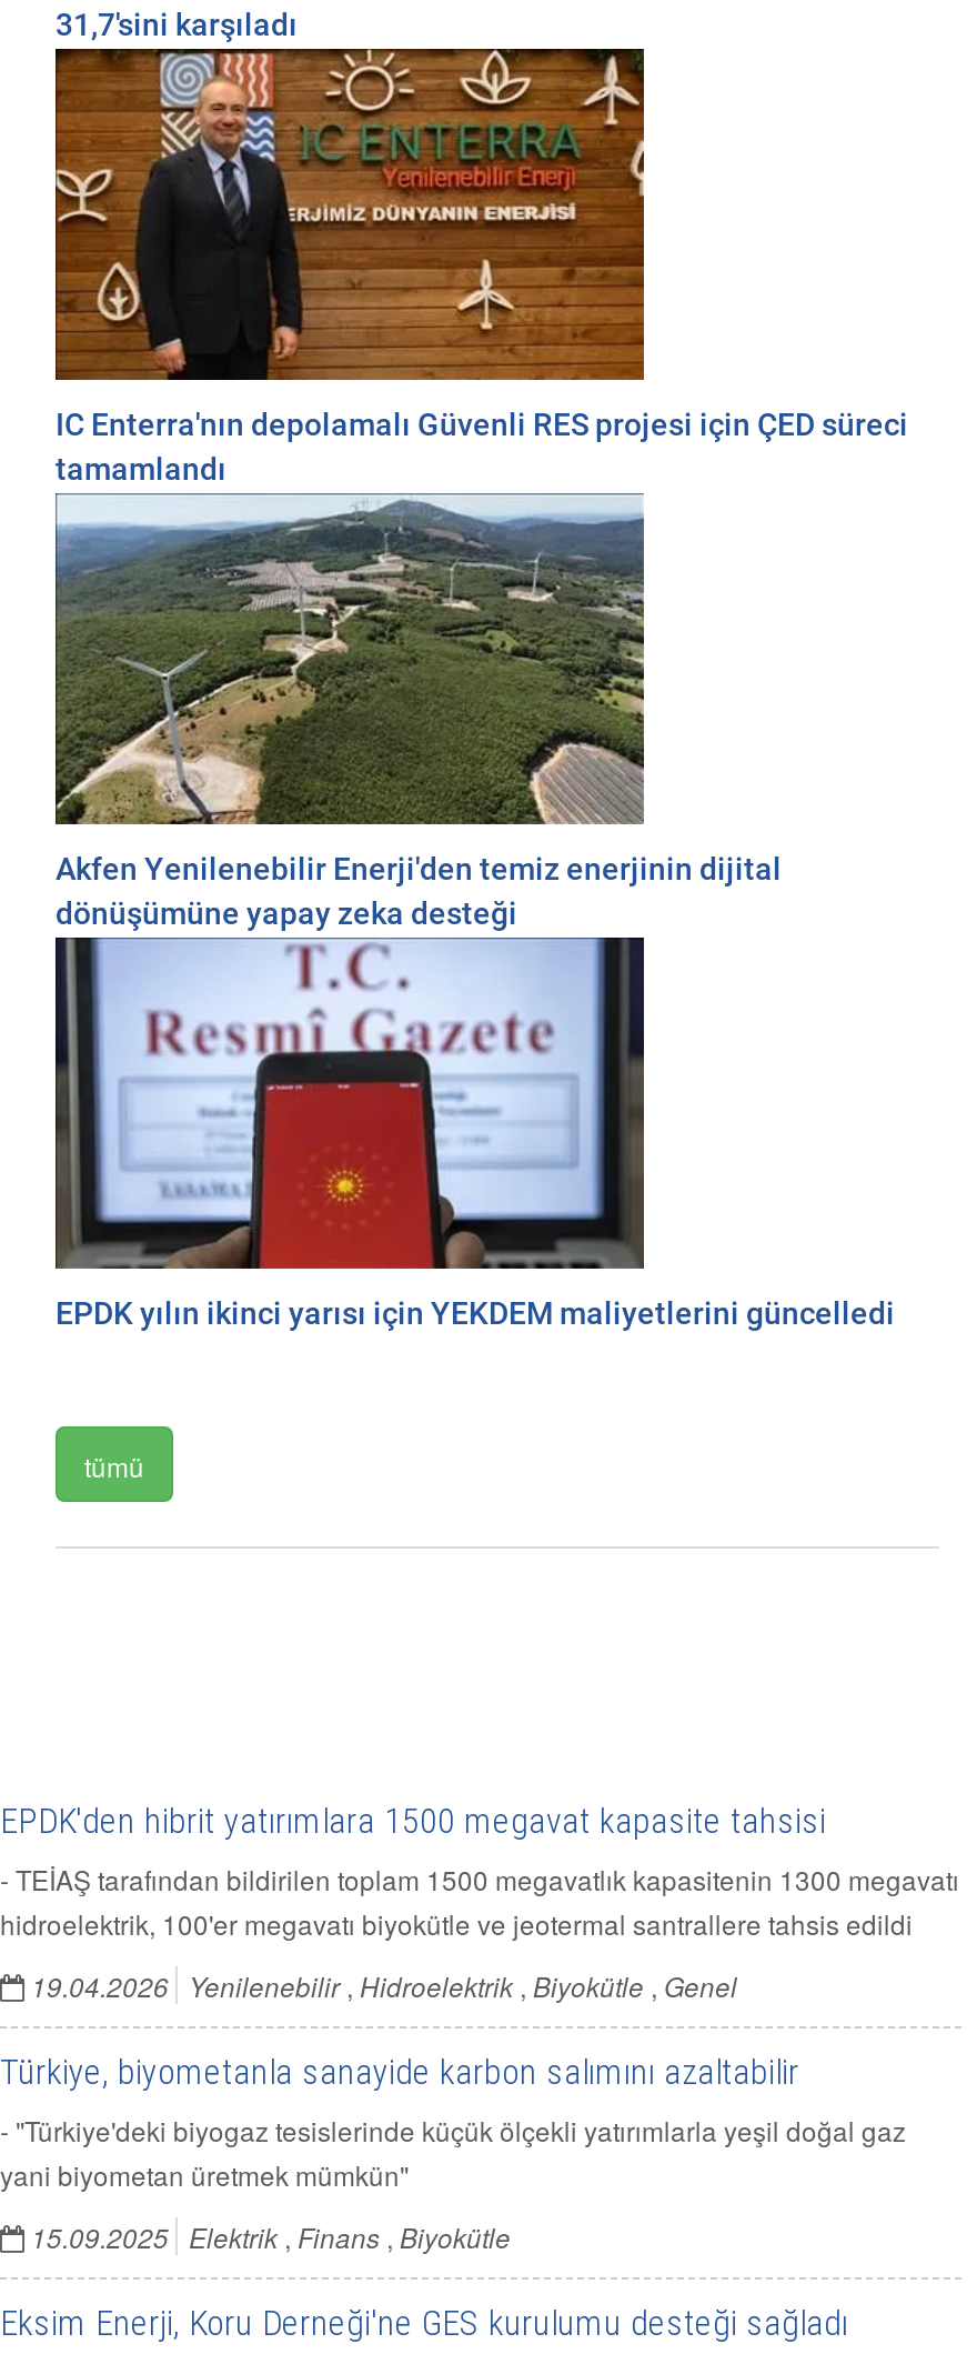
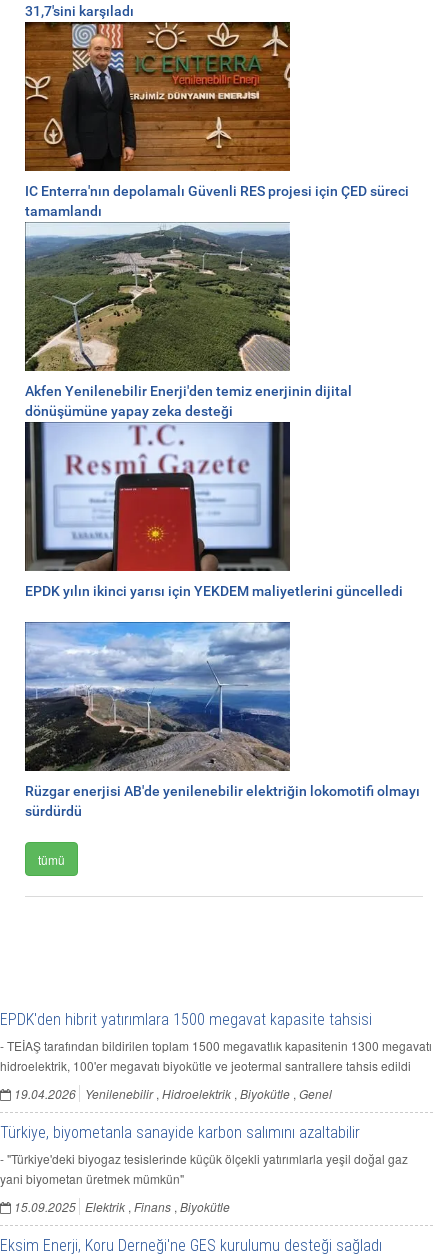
none -> [24,621,420,819] [image] | Rüzgar enerjisi AB'de yenilenebilir elektriğin lokomotifi olmayı | sürdürdü

